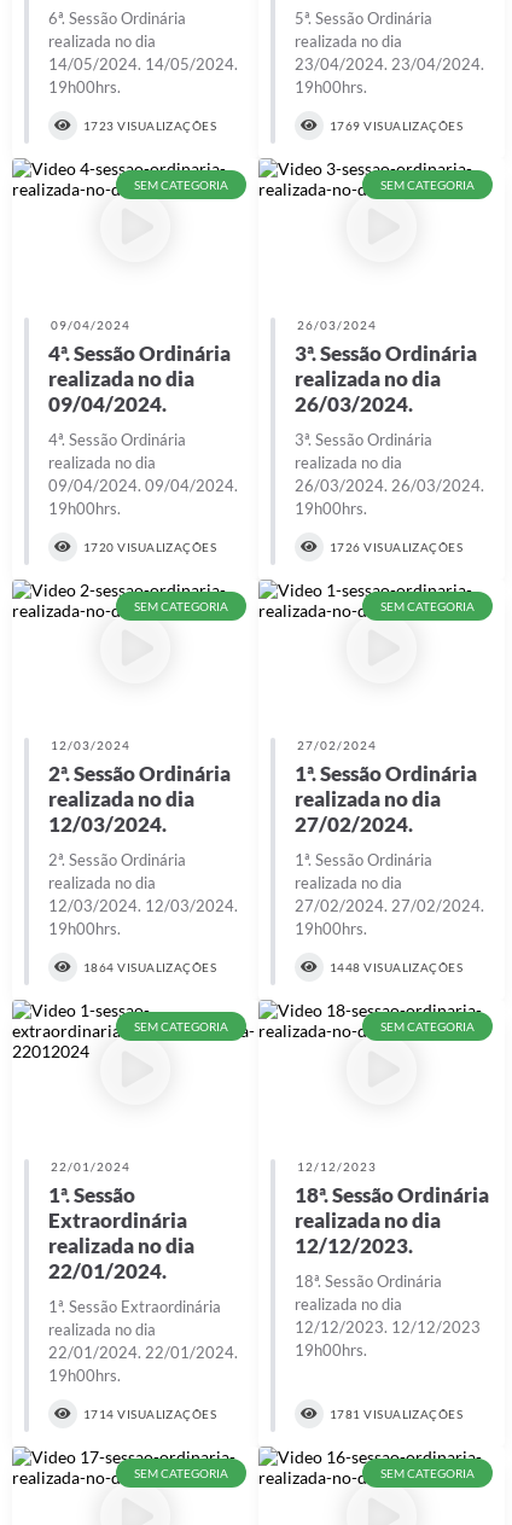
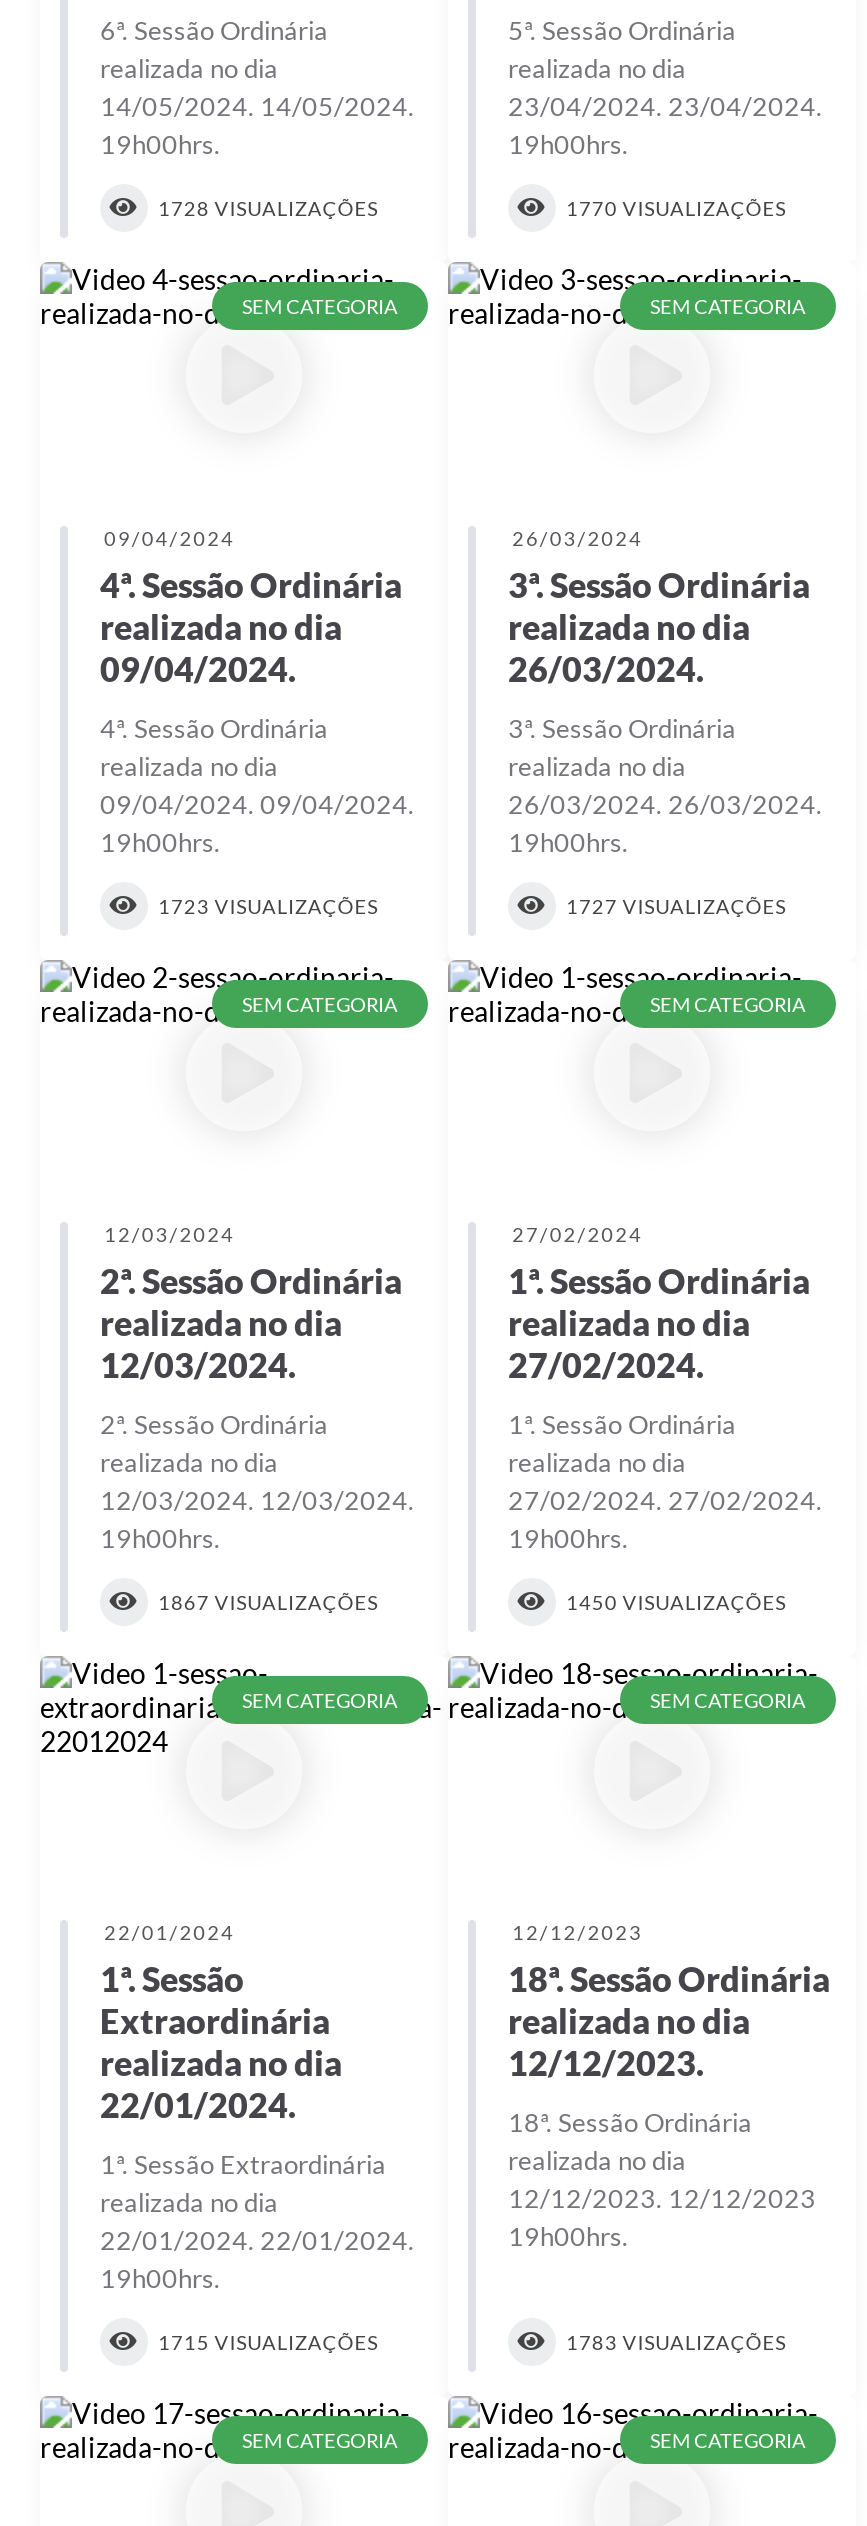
none -> [158,196,378,220] 1728 VISUALIZAÇÕES
moved [83,118,216,133] -> [158,893,378,917]: 1723 VISUALIZAÇÕES
[330,118,463,133] 1769 VISUALIZAÇÕES -> [566,196,786,220] 1770 VISUALIZAÇÕES
[83,539,216,554] 1720 VISUALIZAÇÕES -> none
[330,539,463,554] 1726 VISUALIZAÇÕES -> [566,893,786,917] 1727 VISUALIZAÇÕES
[83,960,216,975] 1864 VISUALIZAÇÕES -> [158,1591,378,1615] 1867 VISUALIZAÇÕES
[330,960,463,975] 1448 VISUALIZAÇÕES -> [566,1591,786,1615] 1450 VISUALIZAÇÕES
[83,1407,216,1421] 1714 VISUALIZAÇÕES -> [158,2330,378,2354] 1715 VISUALIZAÇÕES
[330,1407,463,1421] 1781 VISUALIZAÇÕES -> [566,2330,786,2354] 1783 VISUALIZAÇÕES

